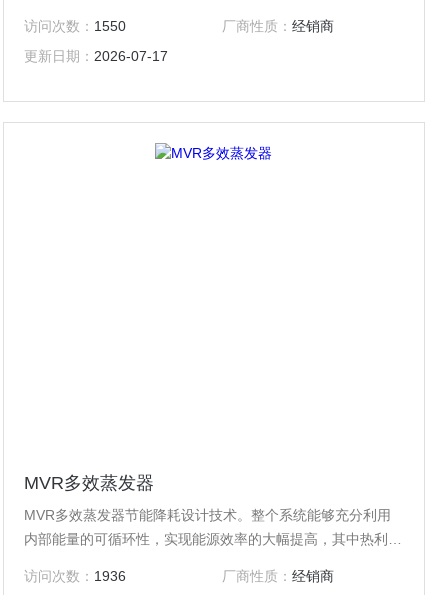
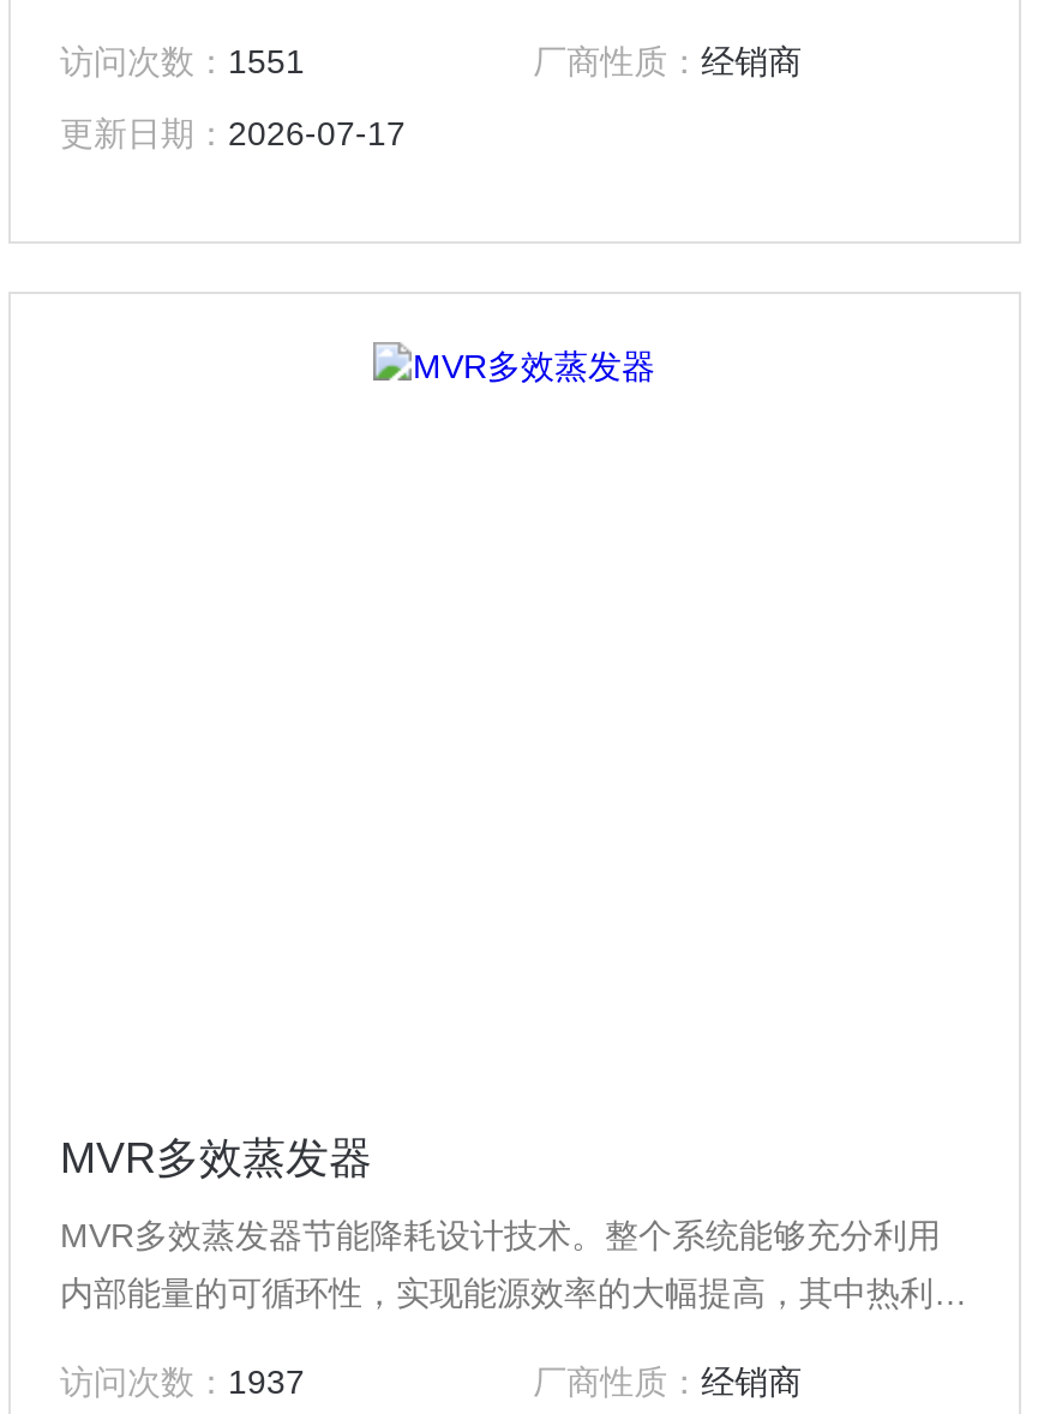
[24,18,126,34] 访问次数：1550 -> [60,42,305,80] 访问次数：1551
[24,568,126,584] 访问次数：1936 -> [60,1362,305,1401] 访问次数：1937

